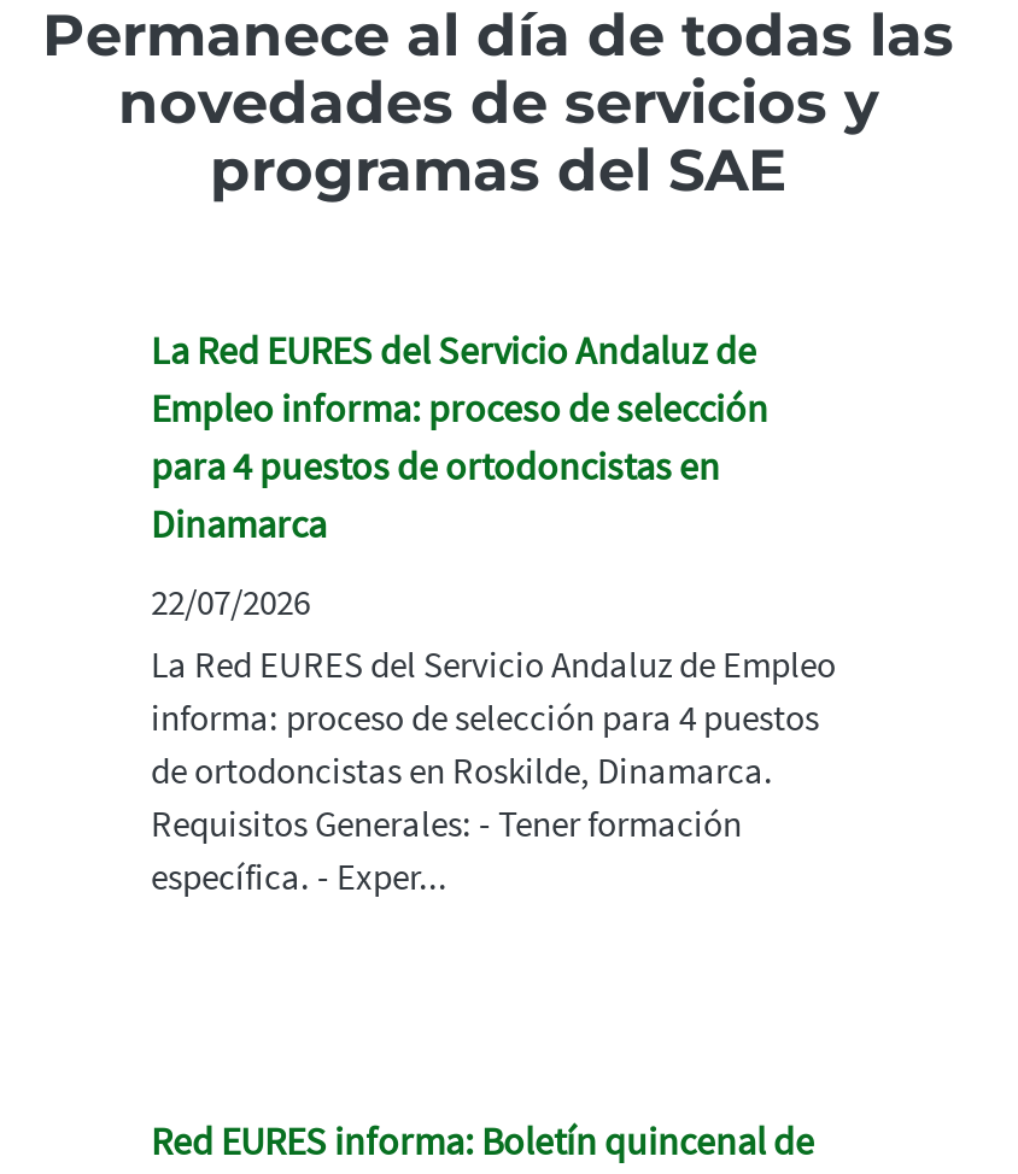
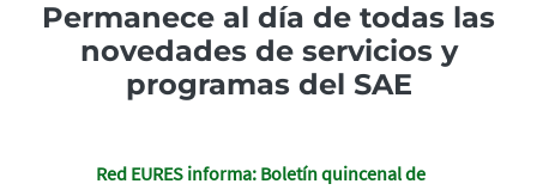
[151,326,836,900] La Red EURES del Servicio Andaluz de | Empleo informa: proceso de selección | para 4 puestos de ortodoncistas en | Dinamarca | 22/07/2026 | La Red EURES del Servicio Andaluz de Empleo | informa: proceso de selección para 4 puestos | de ortodoncistas en Roskilde, Dinamarca. | Requisitos Generales: - Tener formación | específica. - Exper... -> none

